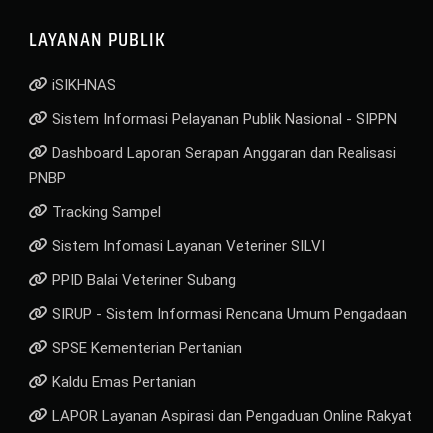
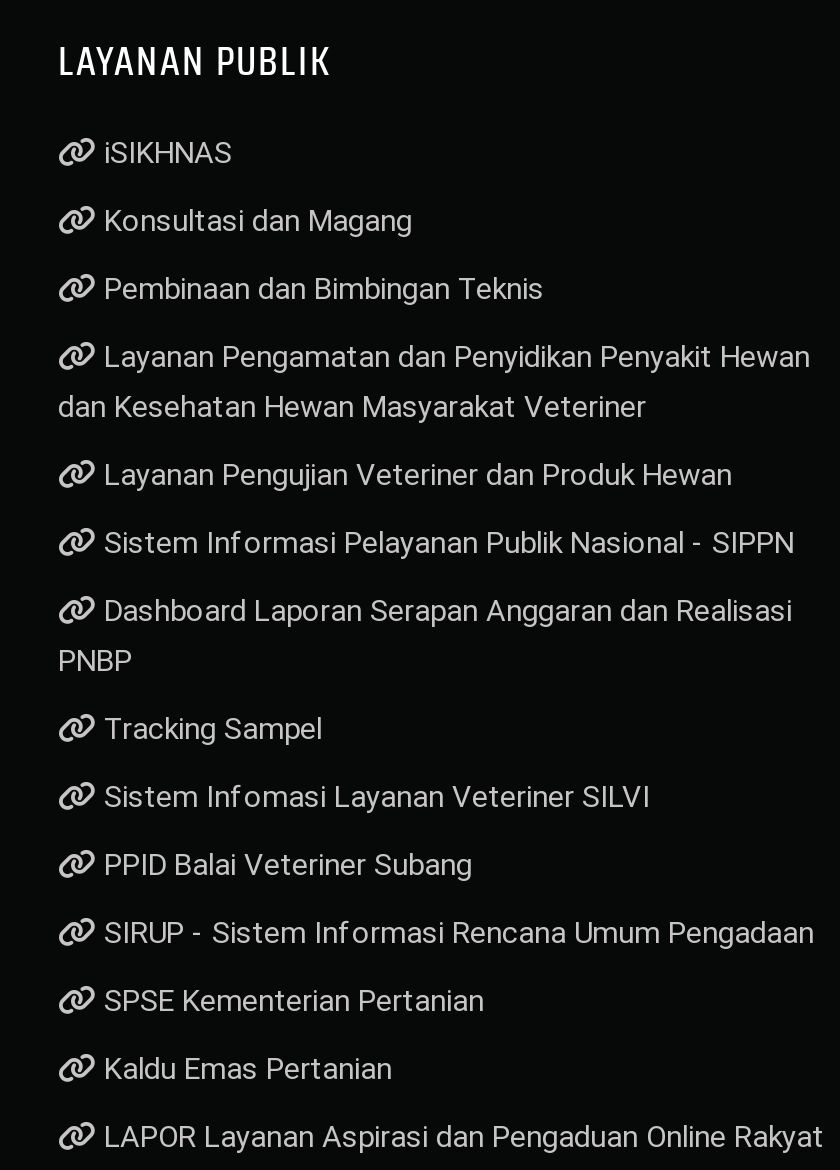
none -> [58,203,810,493] Konsultasi dan Magang | Pembinaan dan Bimbingan Teknis | Layanan Pengamatan dan Penyidikan Penyakit Hewan | dan Kesehatan Hewan Masyarakat Veteriner | Layanan Pengujian Veteriner dan Produk Hewan

